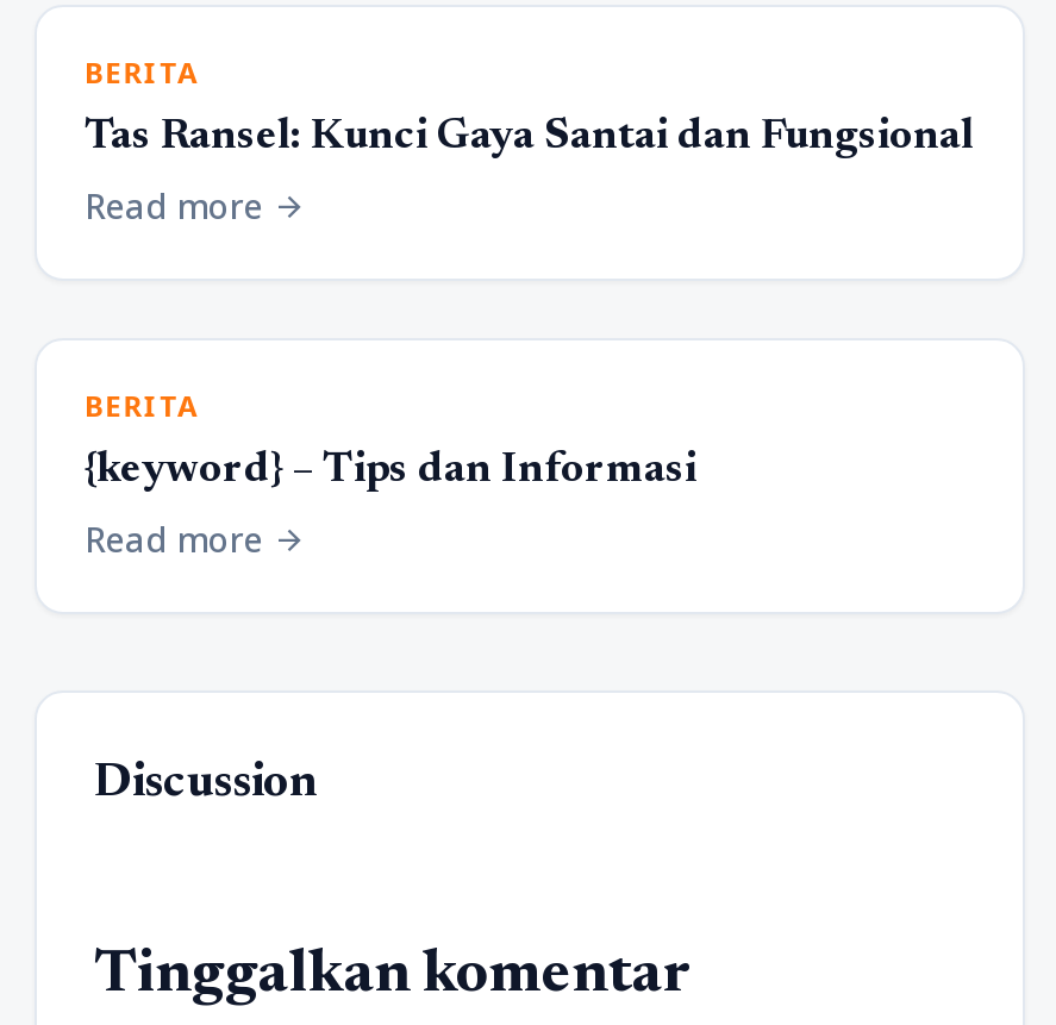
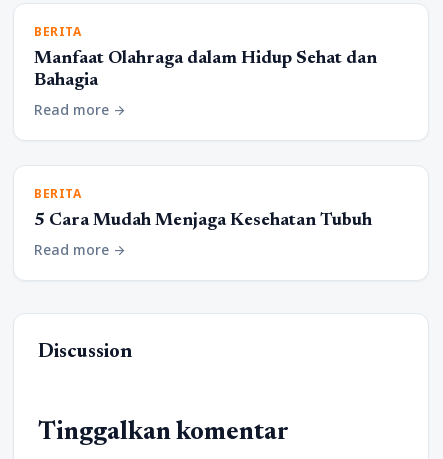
[85,115,973,158] Tas Ransel: Kunci Gaya Santai dan Fungsional -> [34,49,377,89] Manfaat Olahraga dalam Hidup Sehat dan | Bahagia
[85,449,696,492] {keyword} – Tips dan Informasi -> [34,211,372,229] 5 Cara Mudah Menjaga Kesehatan Tubuh

